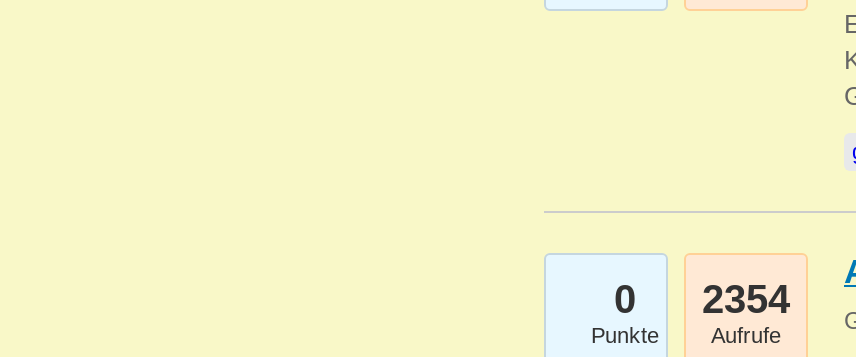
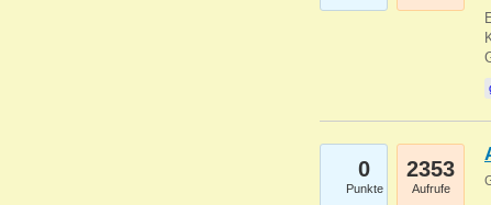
[702,277,790,321] 2354 -> [406,157,455,181] 2353

